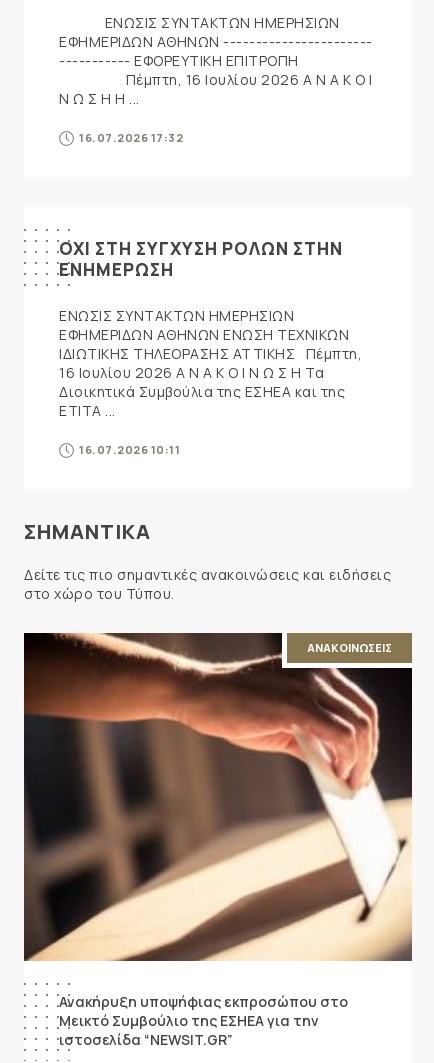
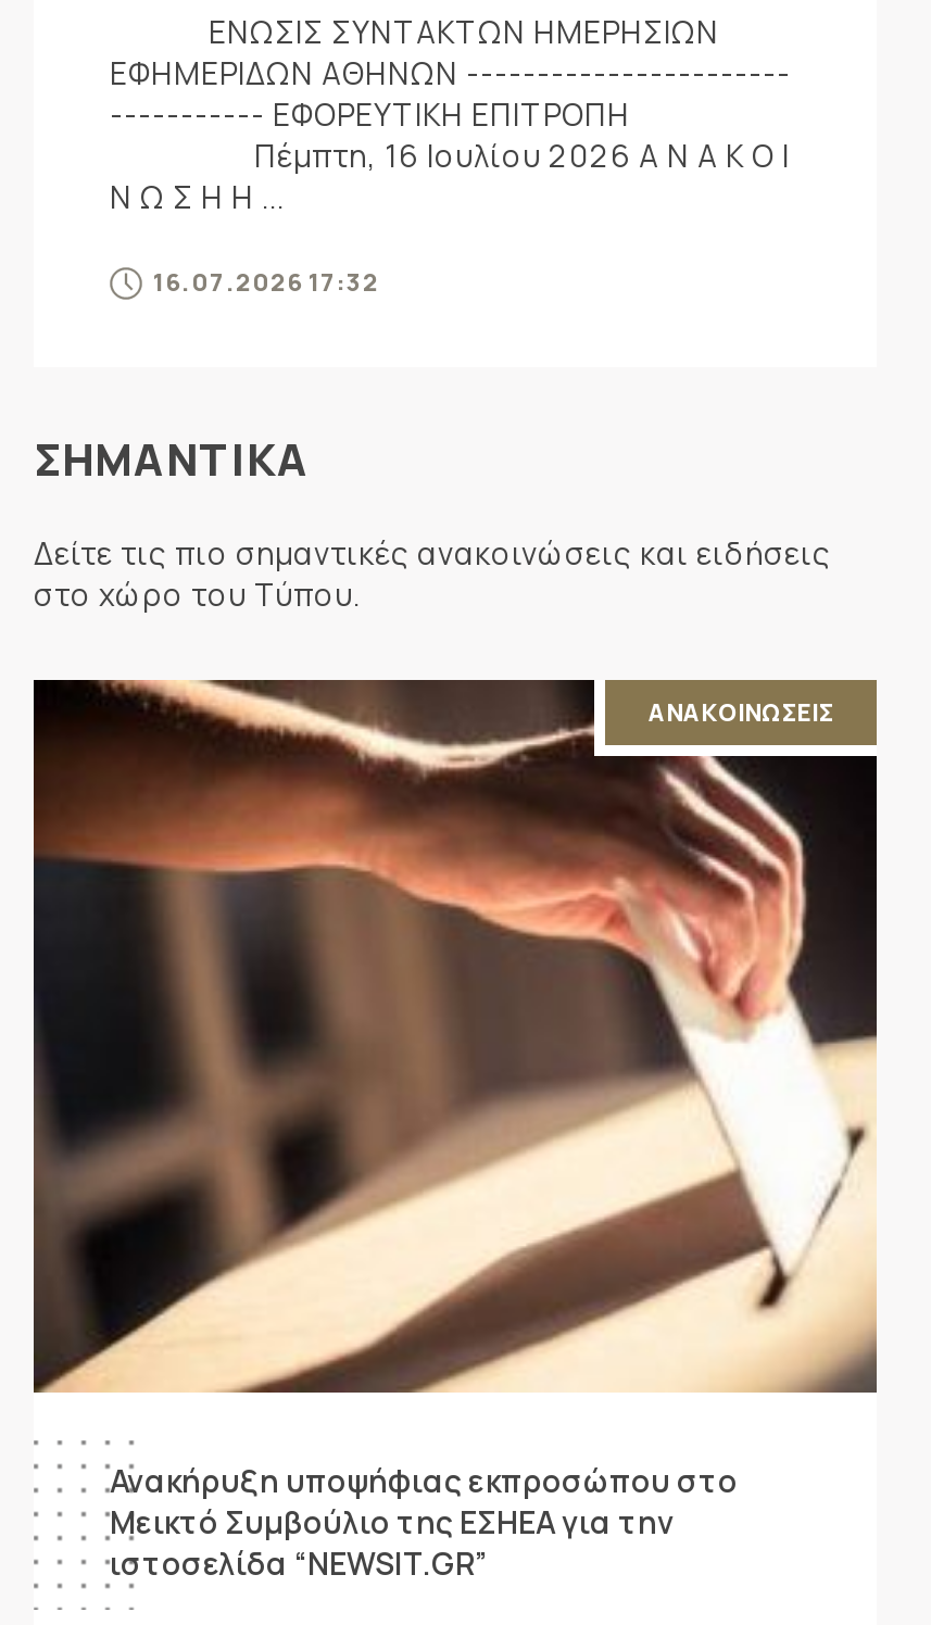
[59,237,362,457] ΟΧΙ ΣΤΗ ΣΥΓΧΥΣΗ ΡΟΛΩΝ ΣΤΗΝ | ΕΝΗΜΕΡΩΣΗ | ΕΝΩΣΙΣ ΣΥΝΤΑΚΤΩΝ ΗΜΕΡΗΣΙΩΝ | ΕΦΗΜΕΡΙΔΩΝ ΑΘΗΝΩΝ ΕΝΩΣΗ ΤΕΧΝΙΚΩΝ | ΙΔΙΩΤΙΚΗΣ ΤΗΛΕΟΡΑΣΗΣ ΑΤΤΙΚΗΣ Πέμπτη, | 16 Ιουλίου 2026 Α Ν Α Κ Ο Ι Ν Ω Σ Η Τα | Διοικητικά Συμβούλια της ΕΣΗΕΑ και της | ΕΤΙΤΑ ... | 16.07.2026 10:11 -> none

